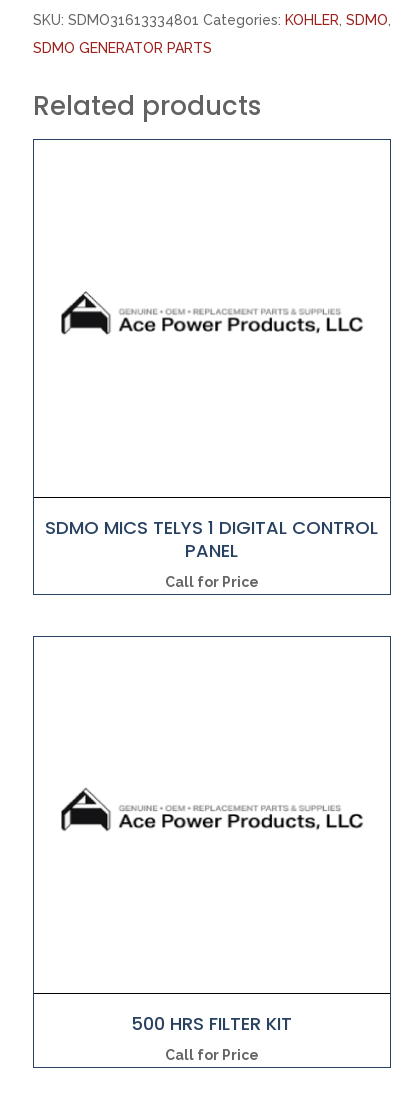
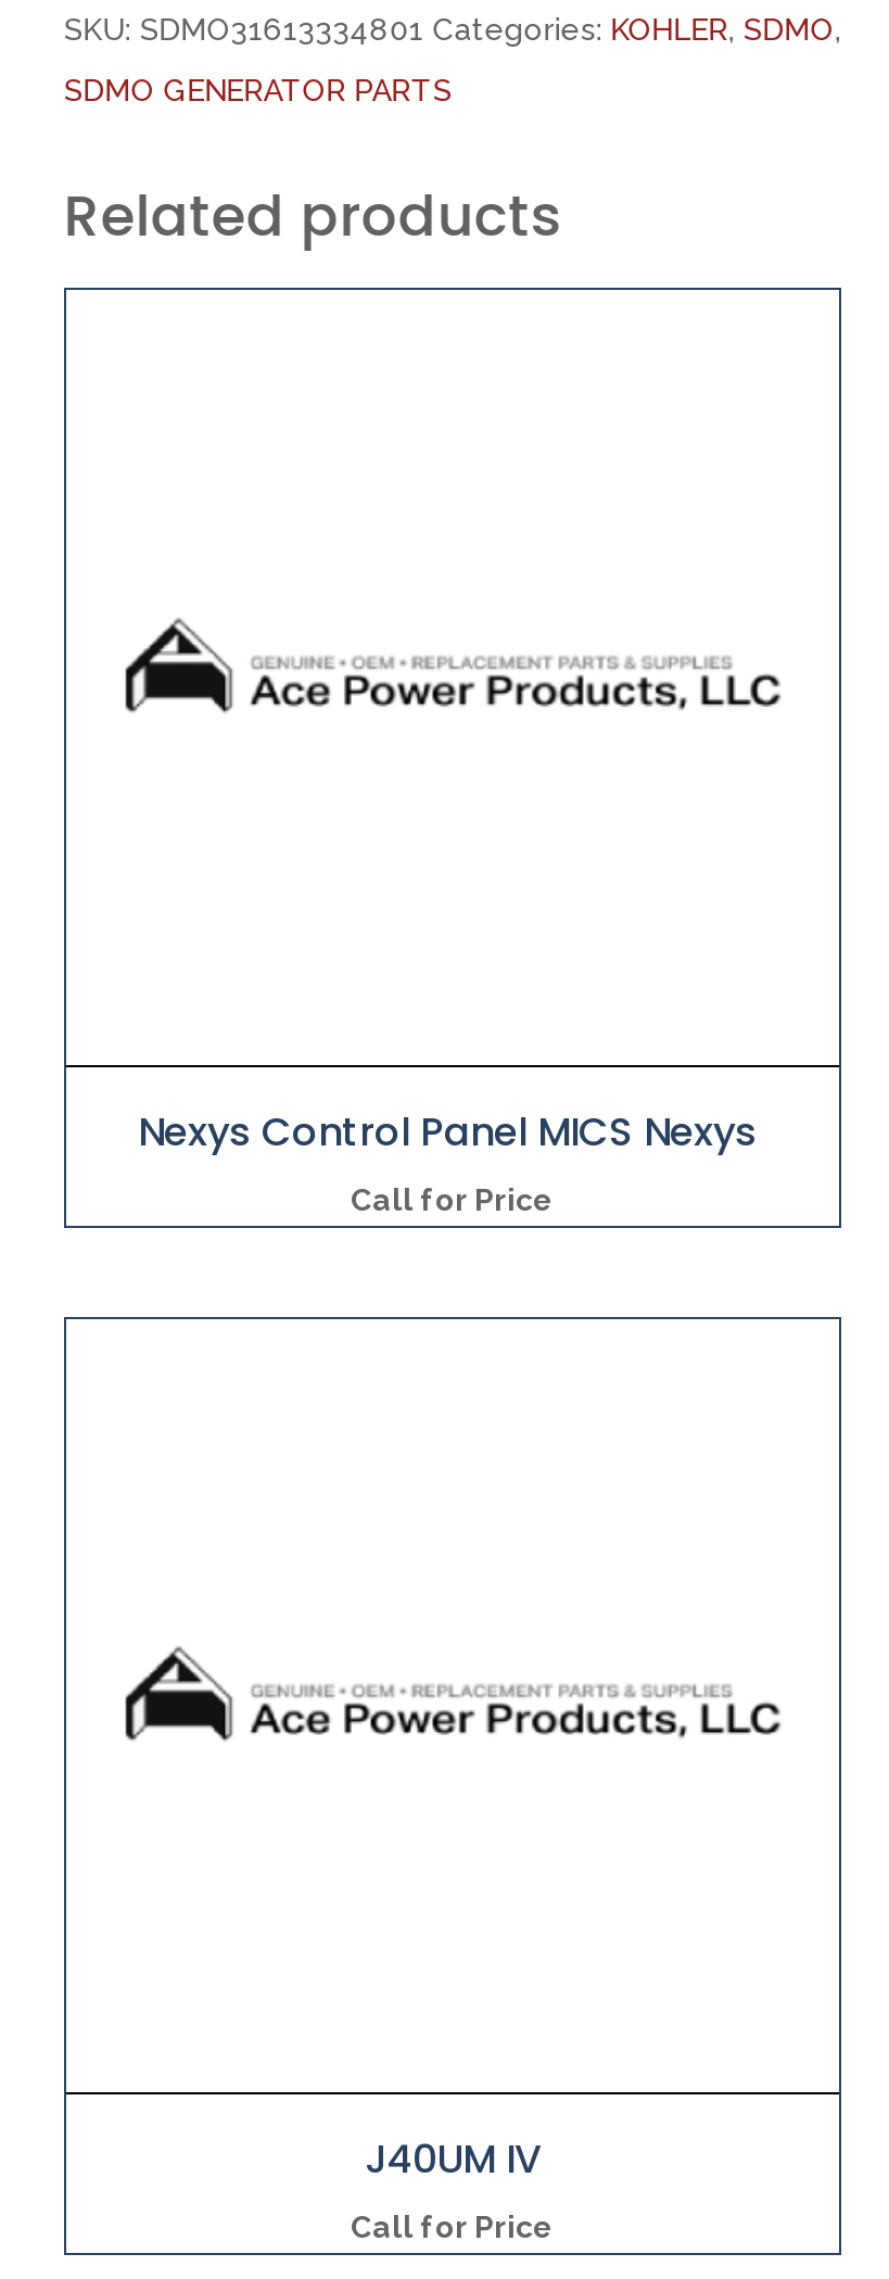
[45,514,378,562] SDMO MICS TELYS 1 DIGITAL CONTROL | PANEL -> [138,1103,767,1157] Nexys Control Panel MICS Nexys
[131,1011,292,1036] 500 HRS FILTER KIT -> [365,2132,541,2186] J40UM IV

